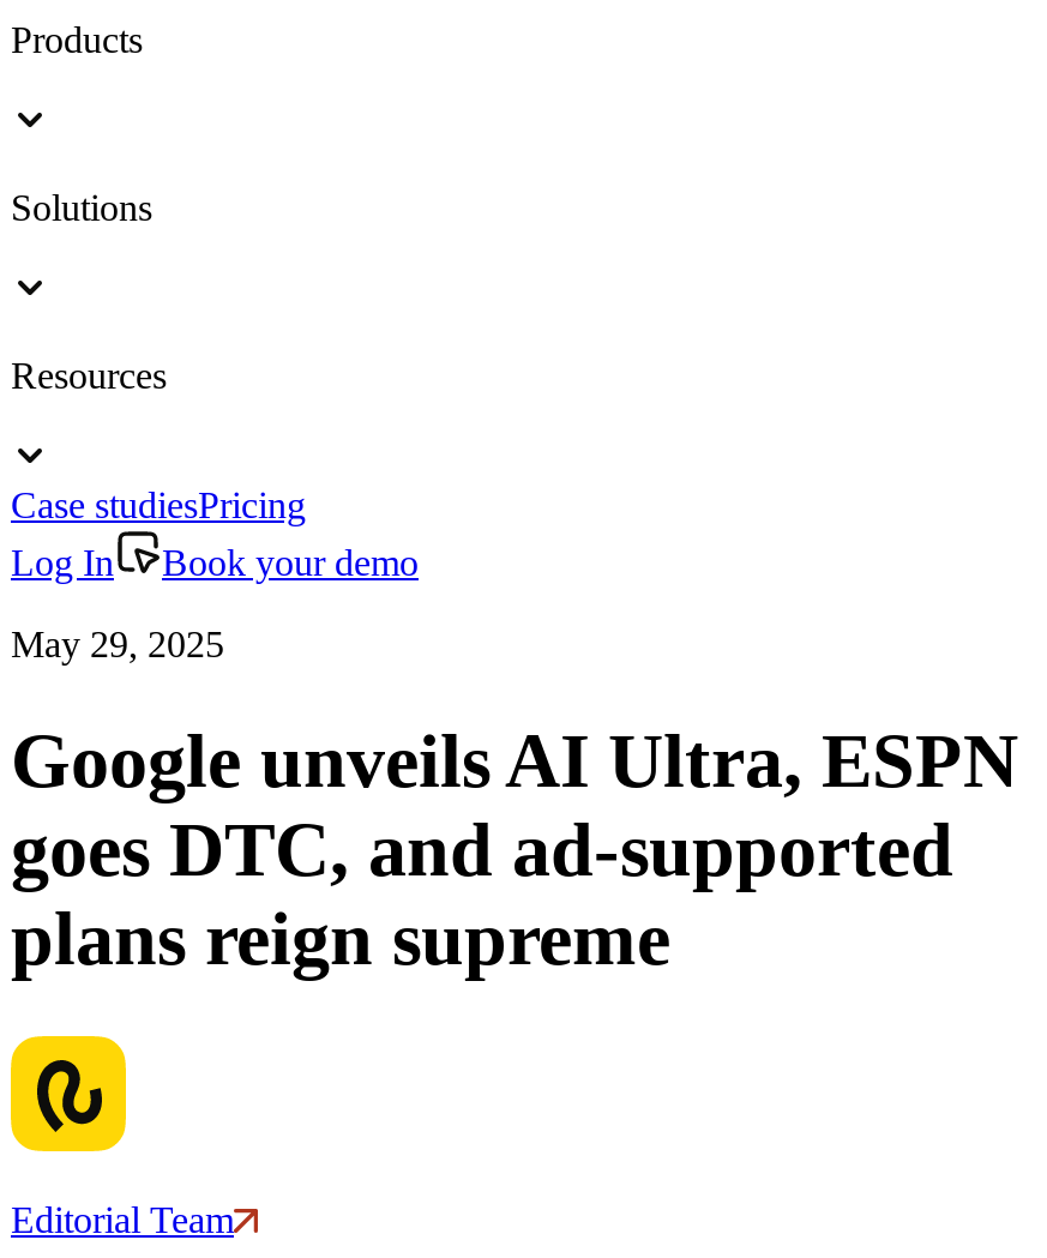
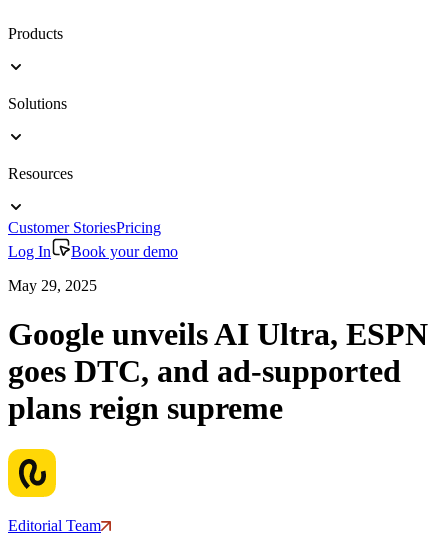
[11,484,306,525] Case studiesPricing -> [8,219,161,236] Customer StoriesPricing

